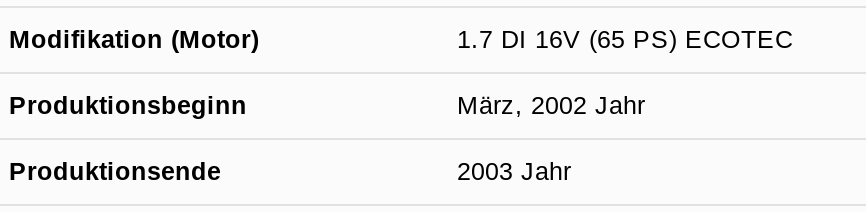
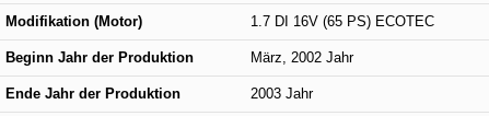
[9,92,247,120] Produktionsbeginn -> [5,50,194,65] Beginn Jahr der Produktion
[9,158,221,186] Produktionsende -> [5,86,181,101] Ende Jahr der Produktion

